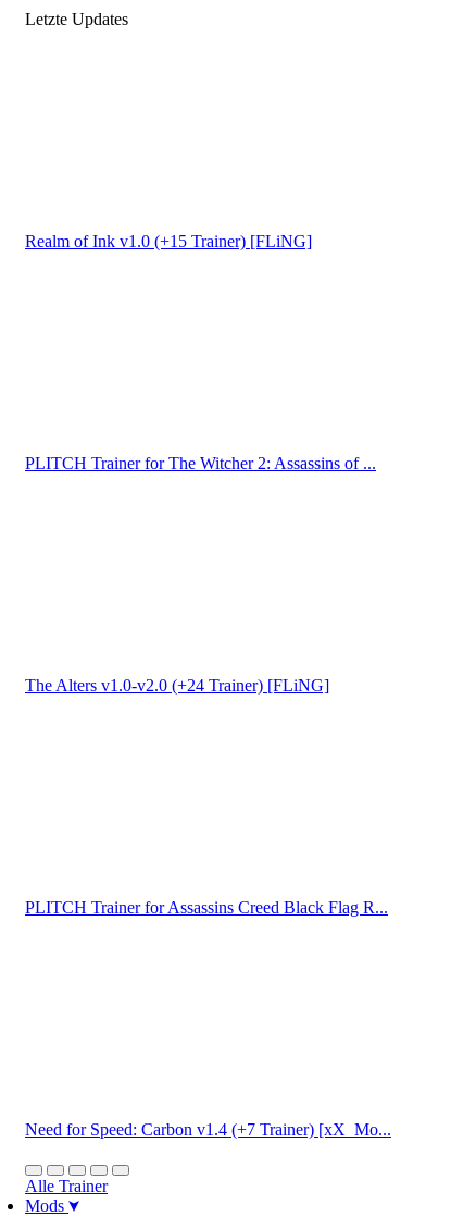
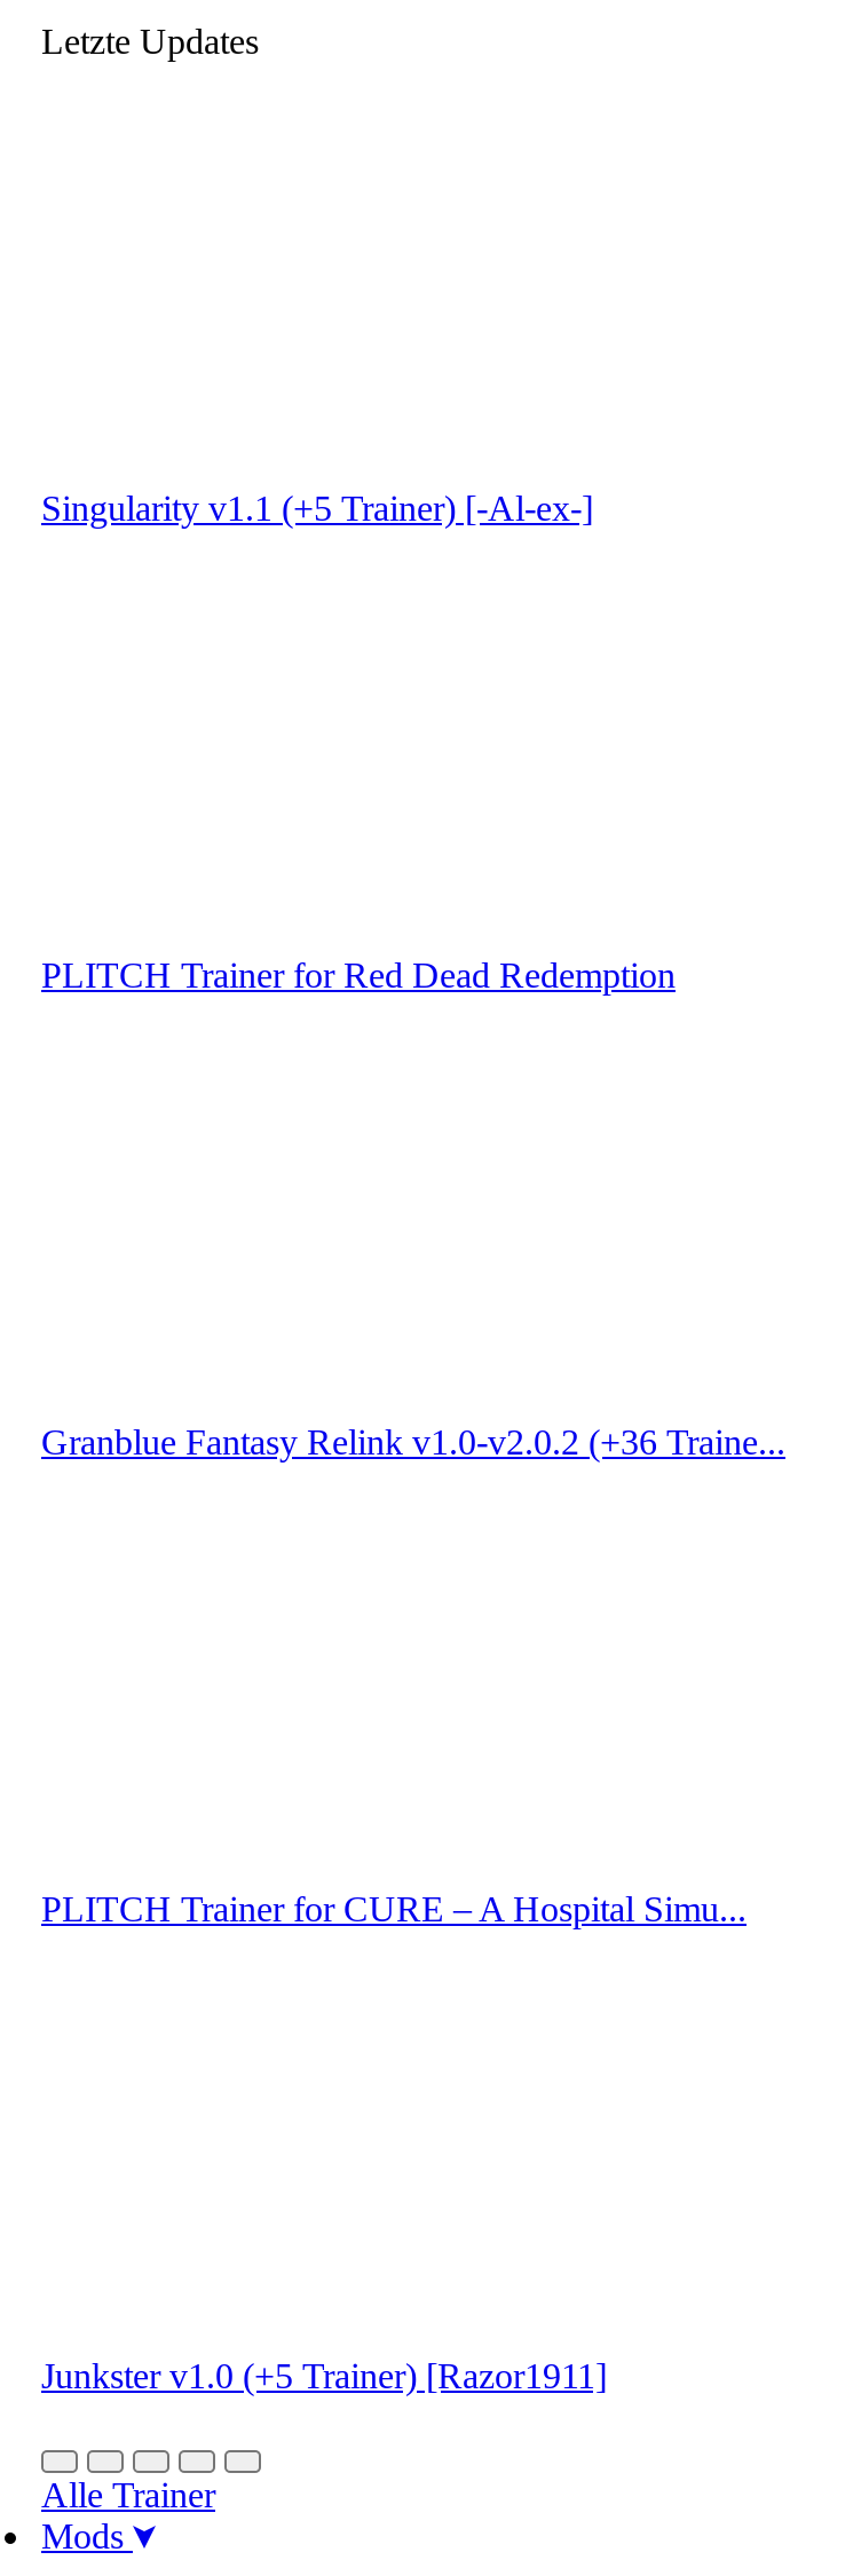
[25,232,312,250] Realm of Ink v1.0 (+15 Trainer) [FLiNG] -> [41,489,593,528] Singularity v1.1 (+5 Trainer) [-Al-ex-]
[25,454,376,472] PLITCH Trainer for The Witcher 2: Assassins of ... -> [41,956,676,994] PLITCH Trainer for Red Dead Redemption
[25,676,329,695] The Alters v1.0-v2.0 (+24 Trainer) [FLiNG] -> [41,1422,785,1461] Granblue Fantasy Relink v1.0-v2.0.2 (+36 Traine...
[25,898,388,917] PLITCH Trainer for Assassins Creed Black Flag R... -> [41,1889,747,1928] PLITCH Trainer for CURE – A Hospital Simu...
[25,1120,391,1139] Need for Speed: Carbon v1.4 (+7 Trainer) [xX_Mo... -> [41,2356,607,2395] Junkster v1.0 (+5 Trainer) [Razor1911]

